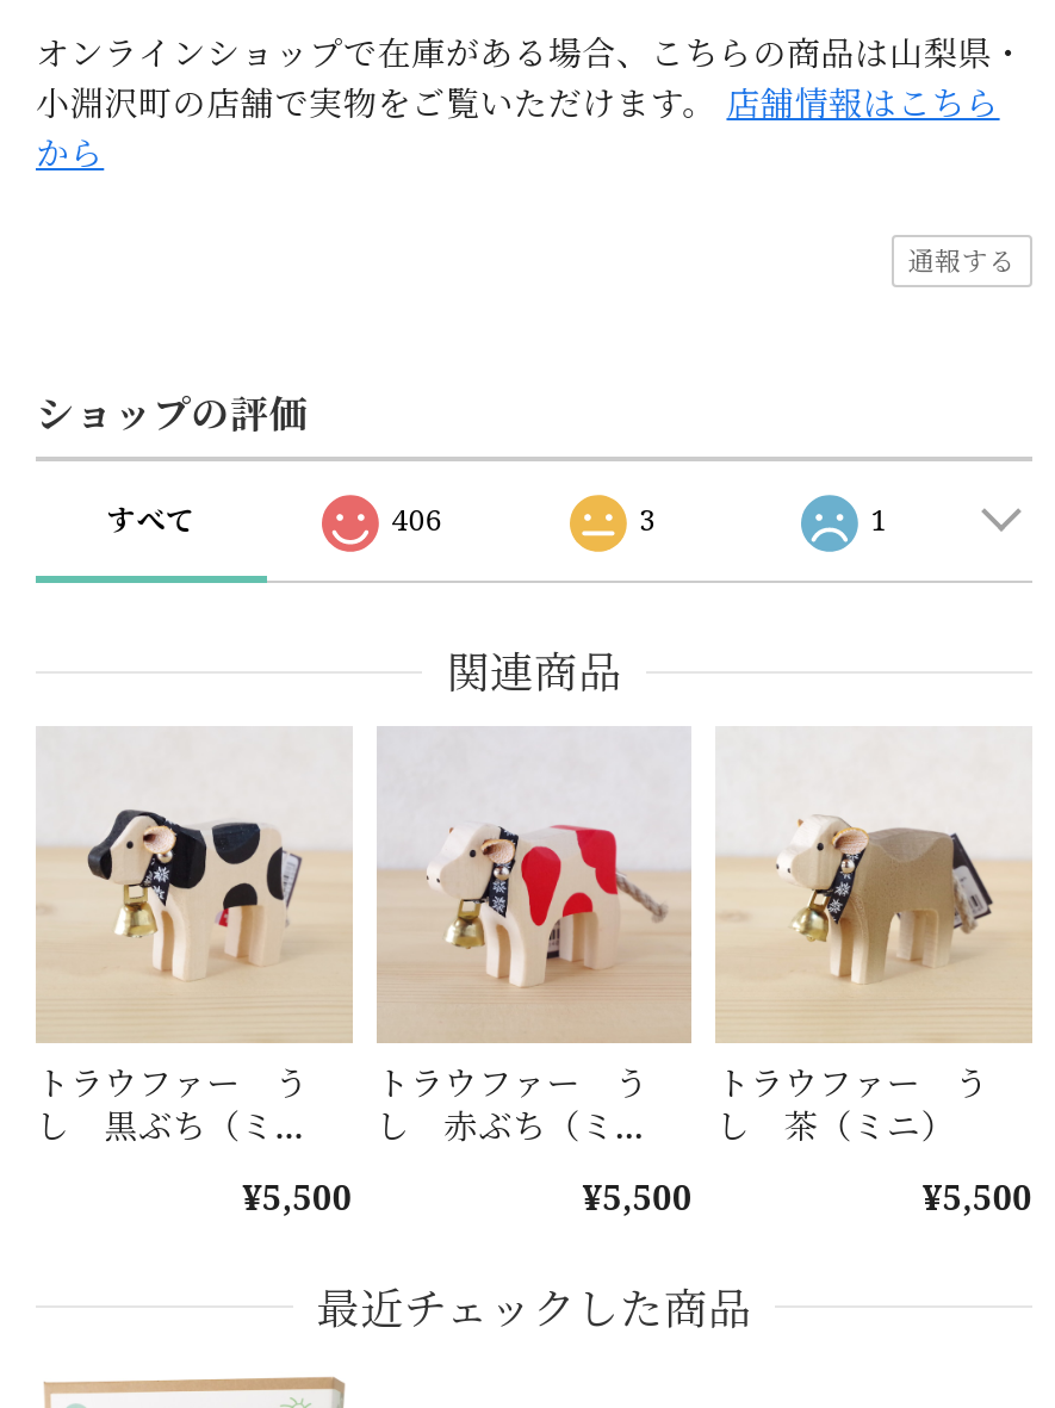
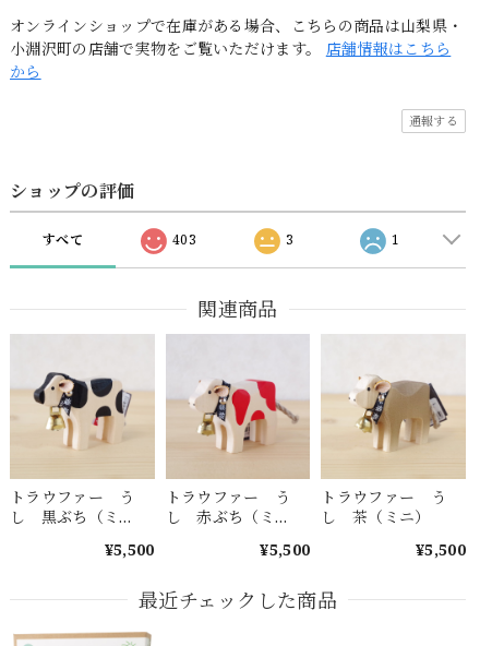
[391,500,443,541] 406 -> [172,230,196,249] 403

